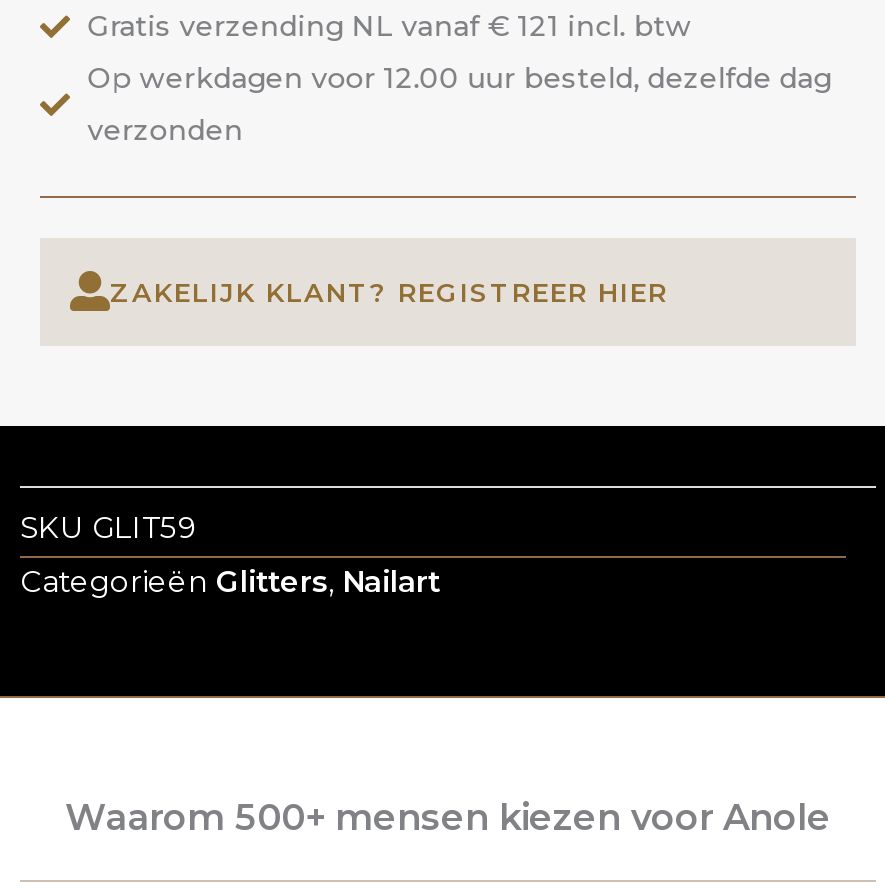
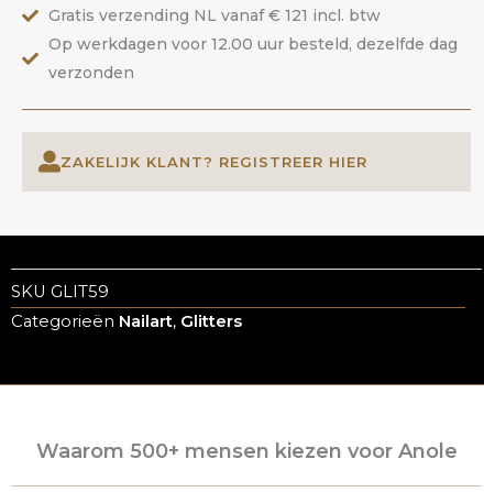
[20,565,440,601] Categorieën Glitters, Nailart -> [11,312,242,332] Categorieën Nailart, Glitters

